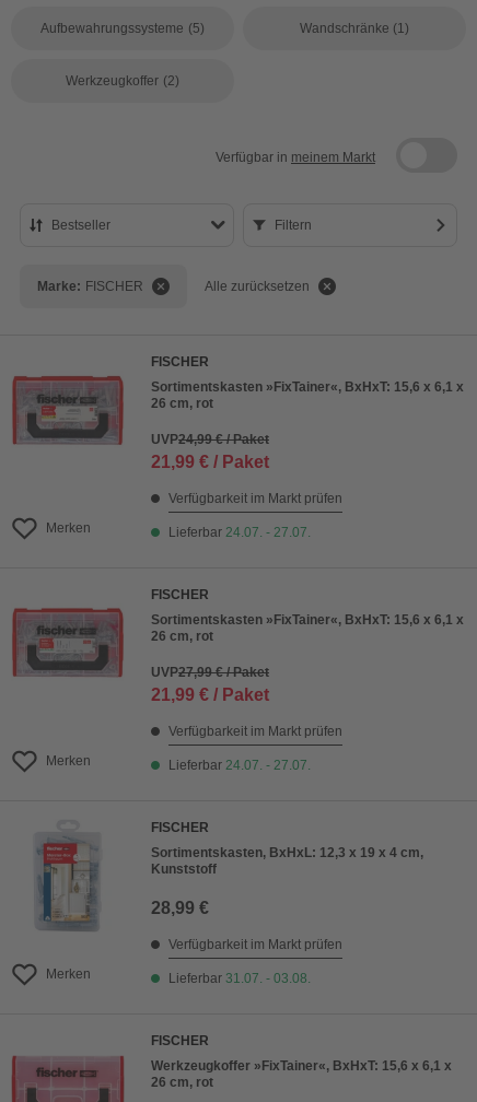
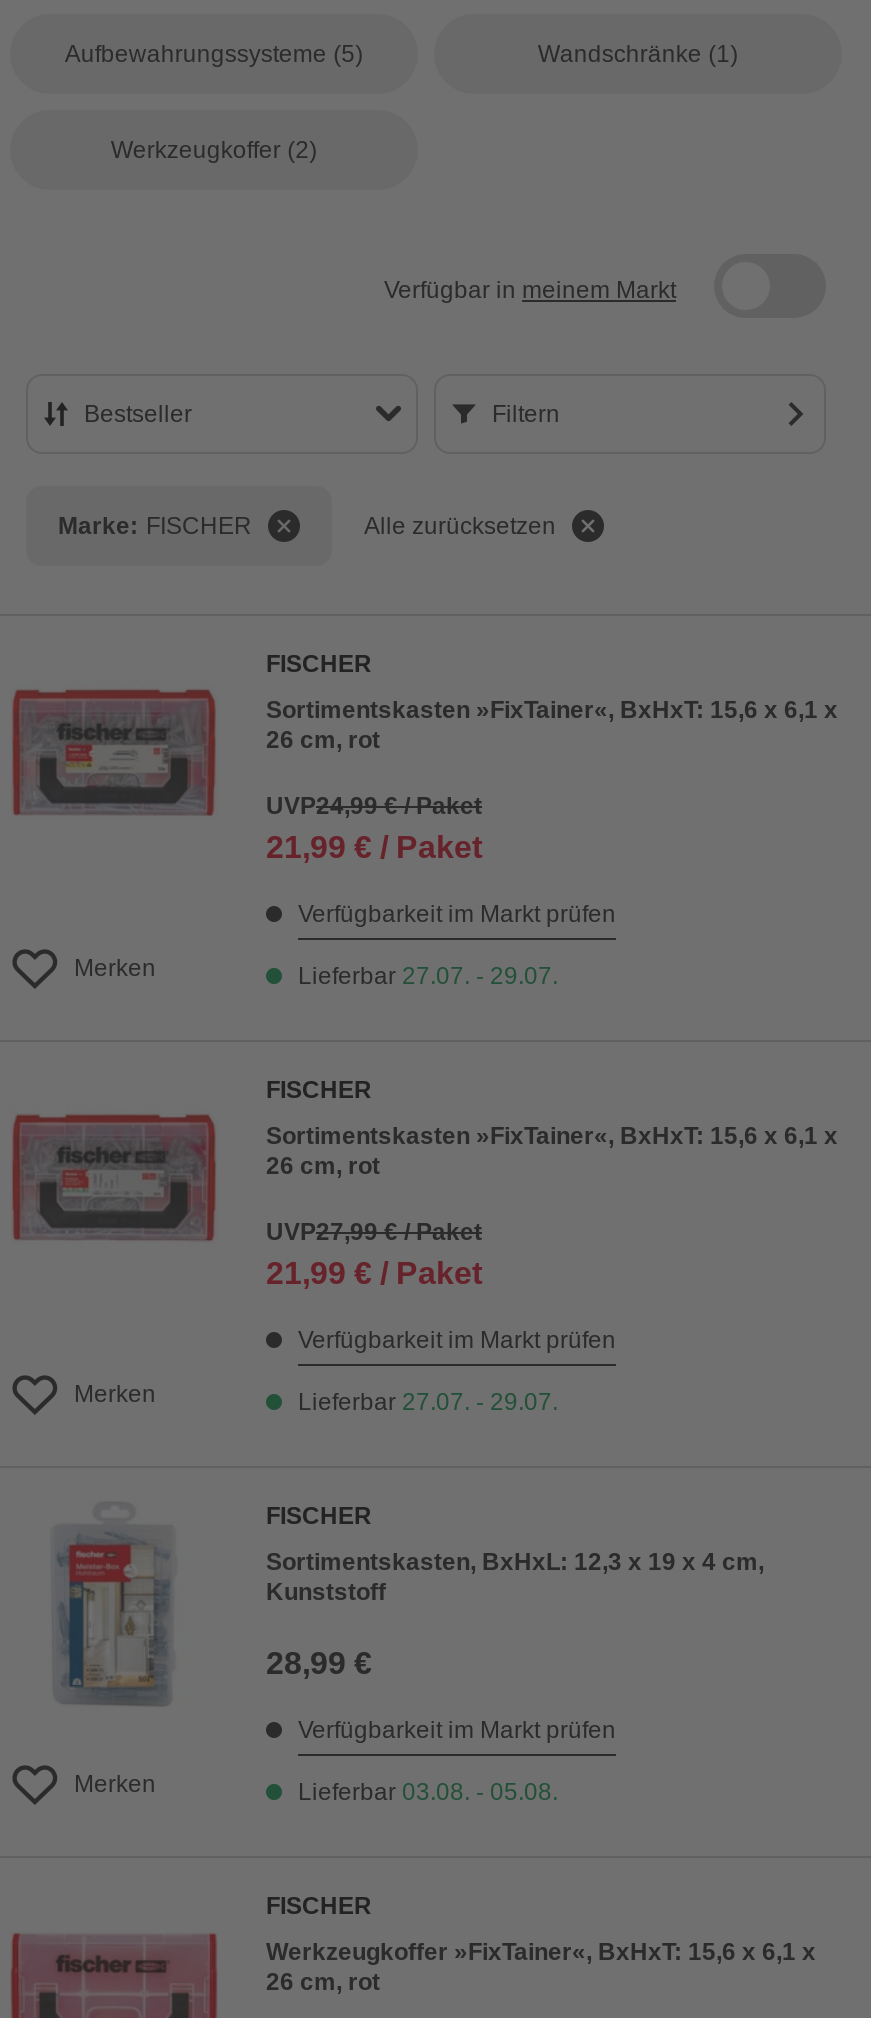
[168,525,311,540] Lieferbar 24.07. - 27.07. -> [298,962,558,990] Lieferbar 27.07. - 29.07.
[168,758,311,773] Lieferbar 24.07. - 27.07. -> [298,1388,558,1416] Lieferbar 27.07. - 29.07.
[168,971,311,986] Lieferbar 31.07. - 03.08. -> [298,1778,558,1806] Lieferbar 03.08. - 05.08.

